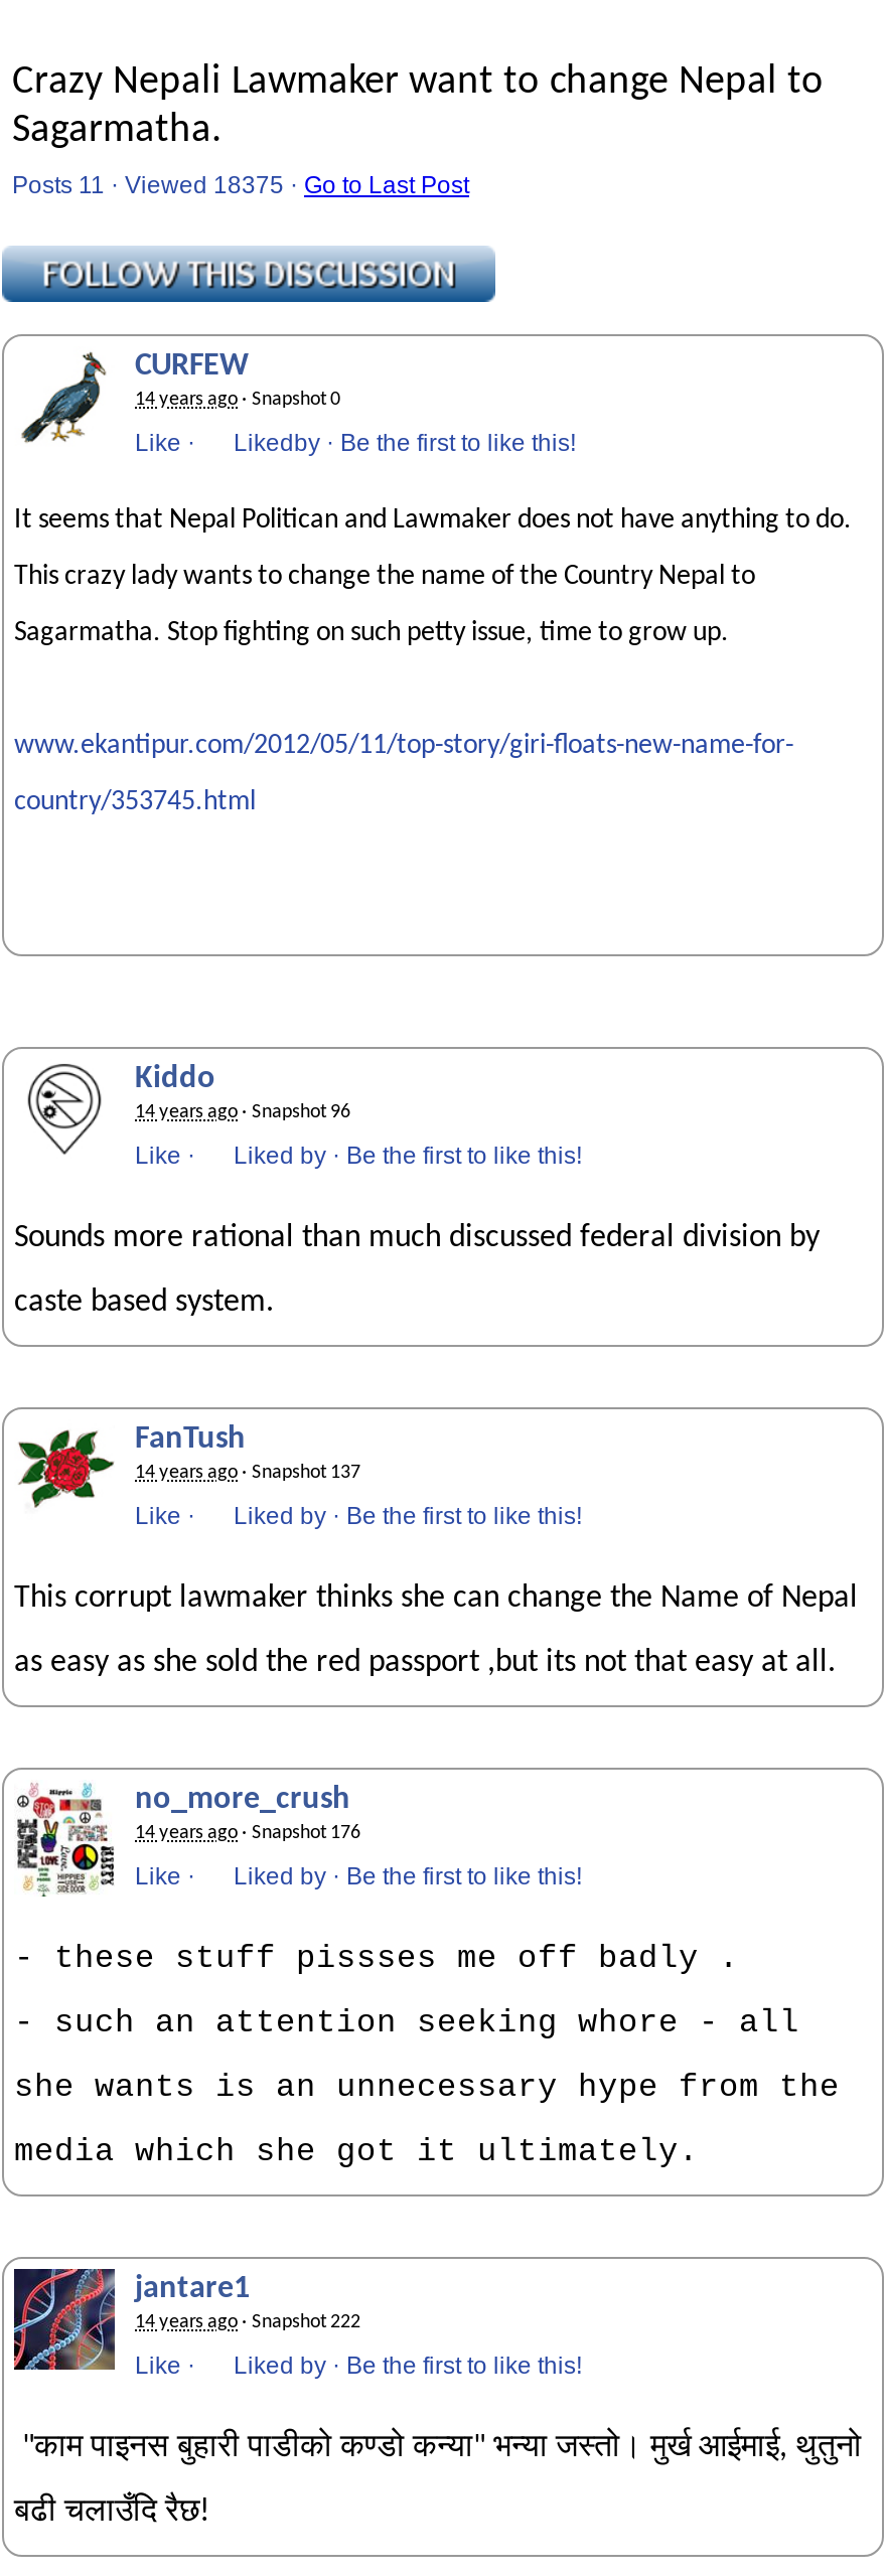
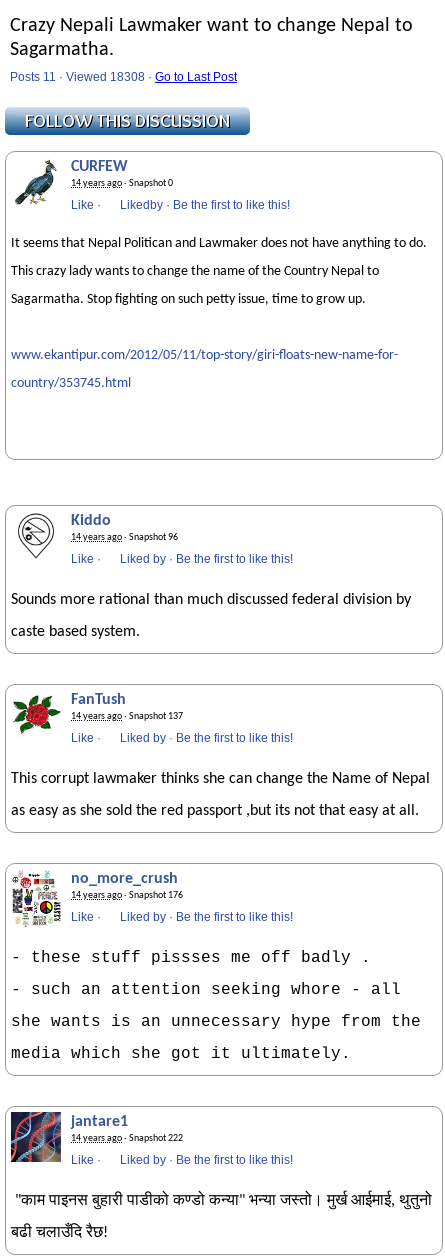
[12,171,469,199] Posts 11 · Viewed 18375 · Go to Last Post -> [10,70,237,84] Posts 11 · Viewed 18308 · Go to Last Post

